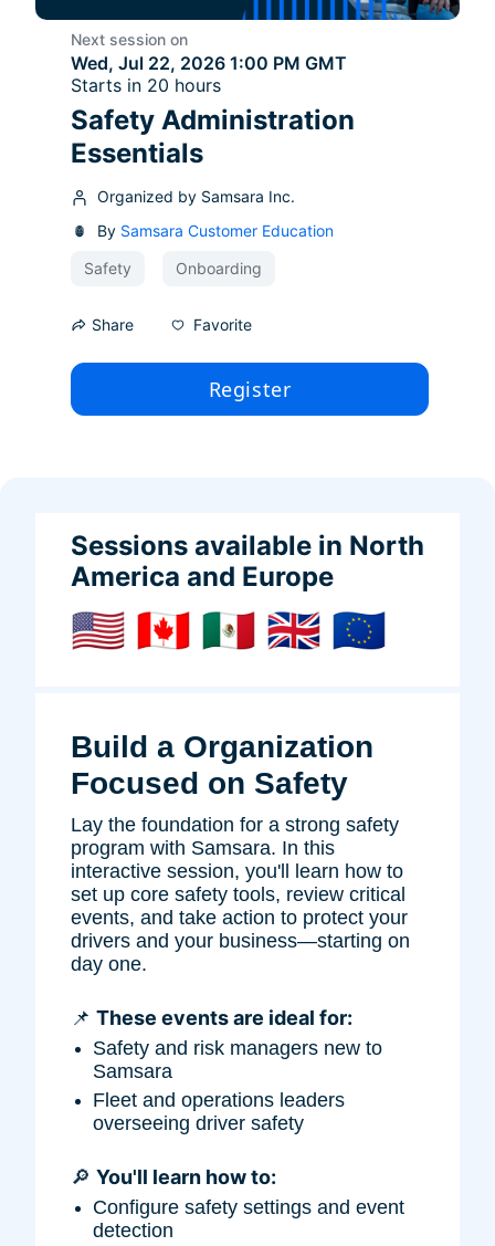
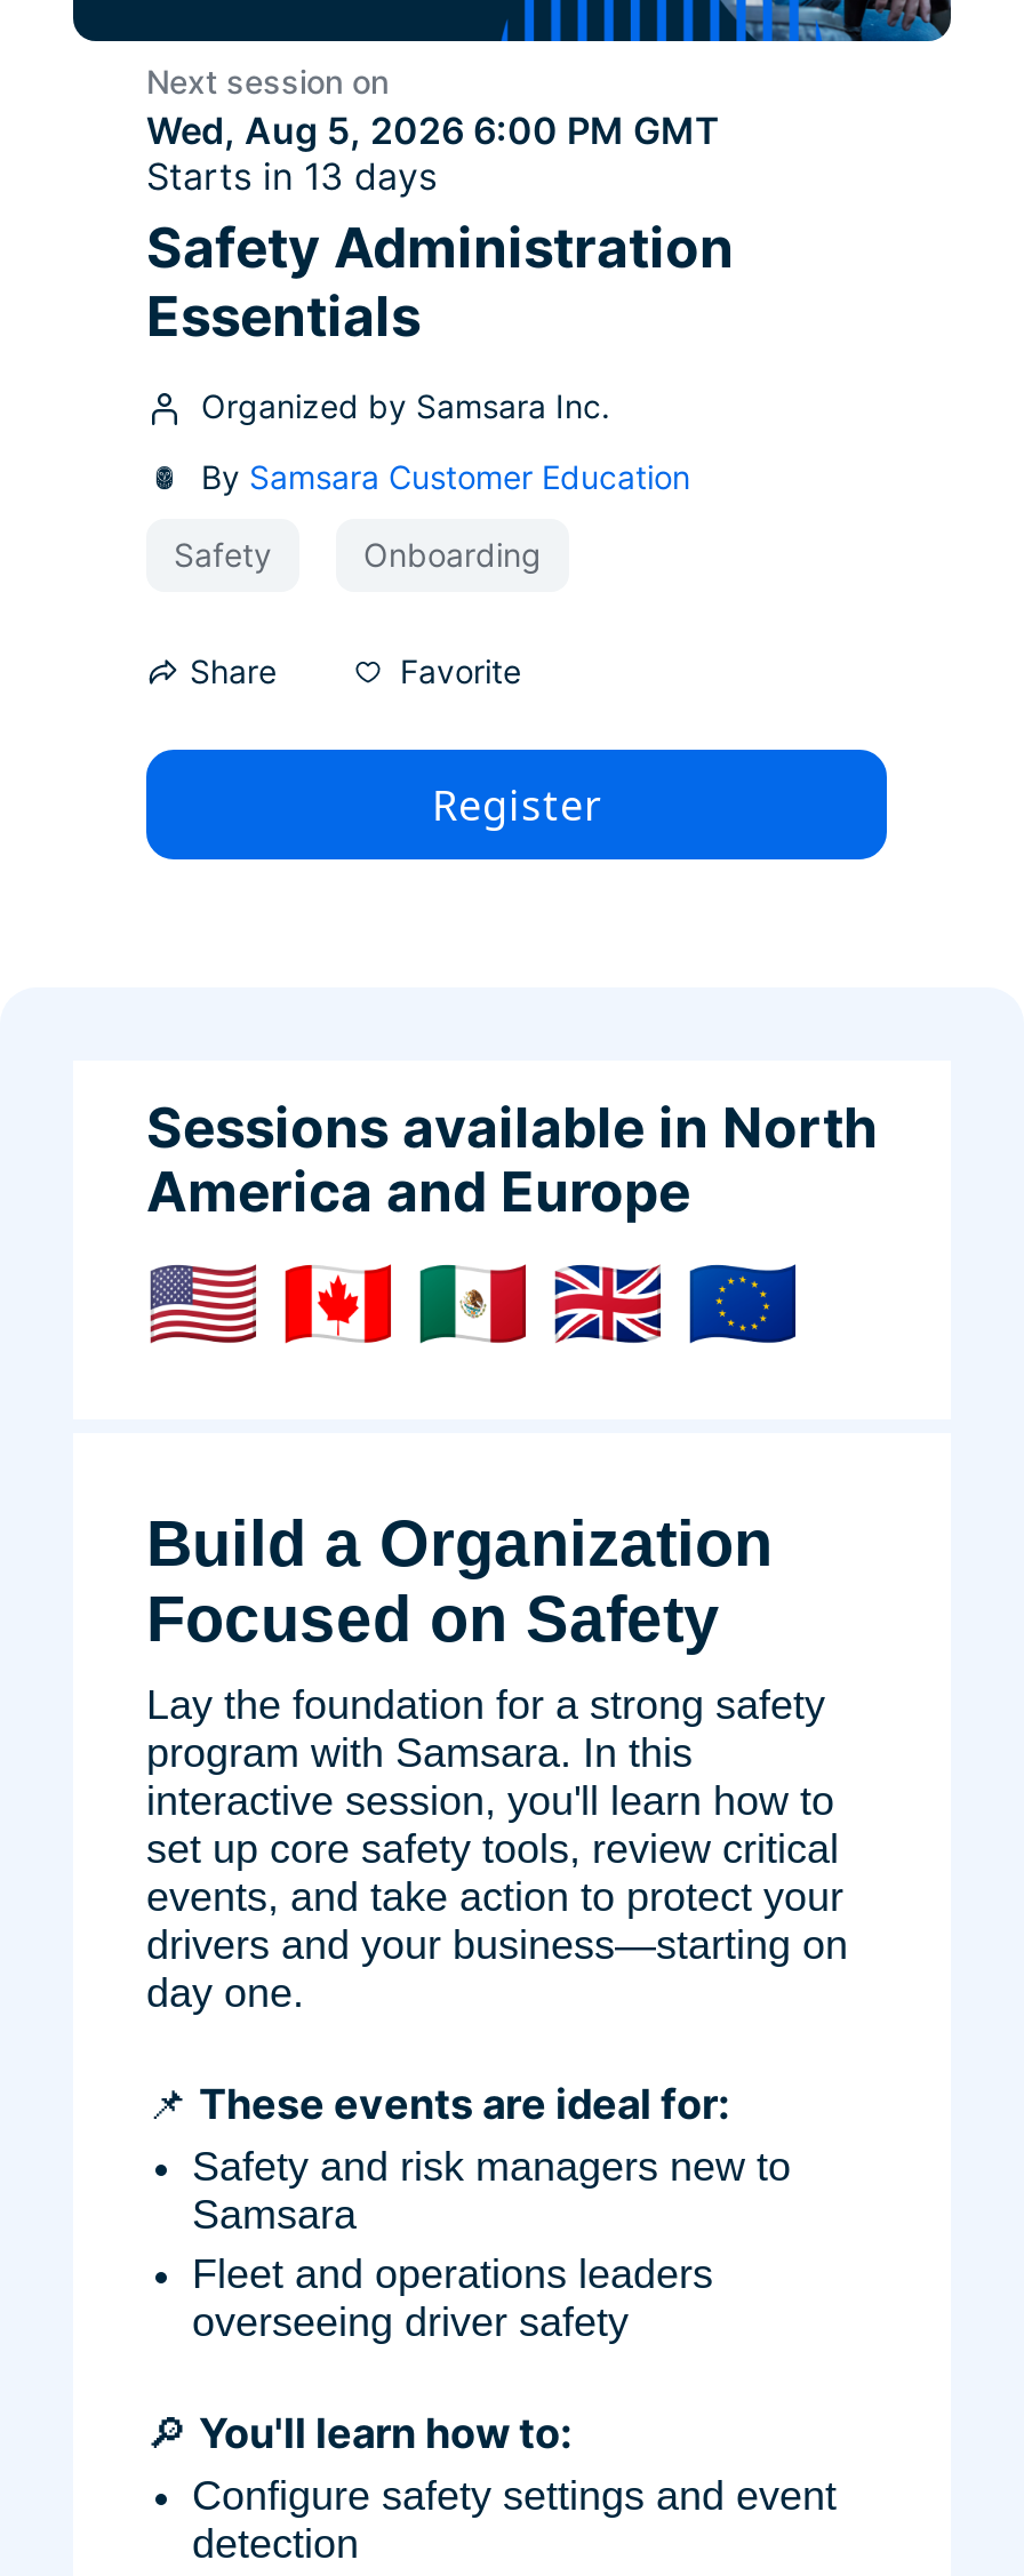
[71,52,347,74] Wed, Jul 22, 2026 1:00 PM GMT -> [146,108,720,154] Wed, Aug 5, 2026 6:00 PM GMT
[71,74,221,96] Starts in 20 hours -> [146,154,437,199] Starts in 13 days

